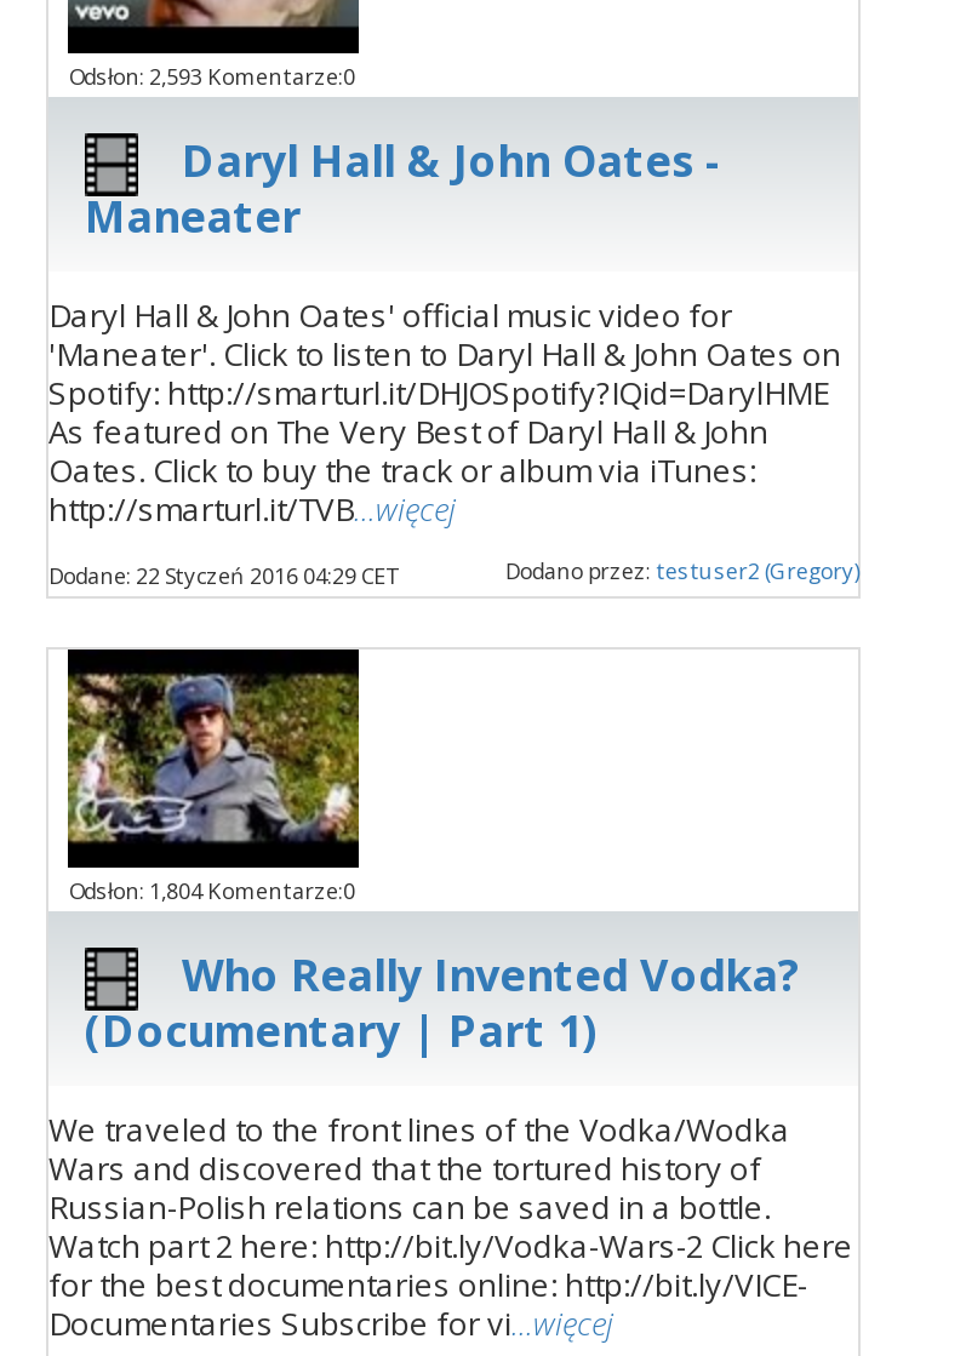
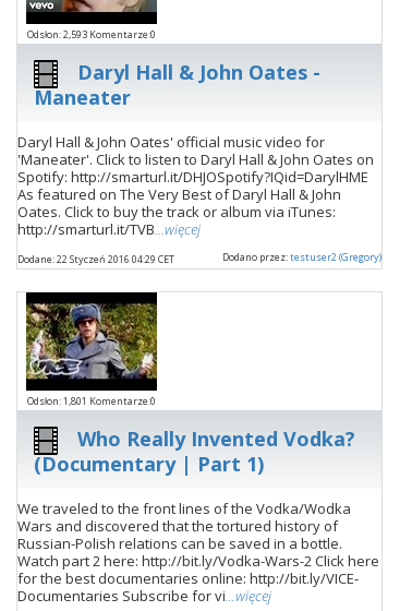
[69,875,355,906] Odsłon: 1,804 Komentarze:0 -> [27,394,155,408] Odsłon: 1,801 Komentarze:0

